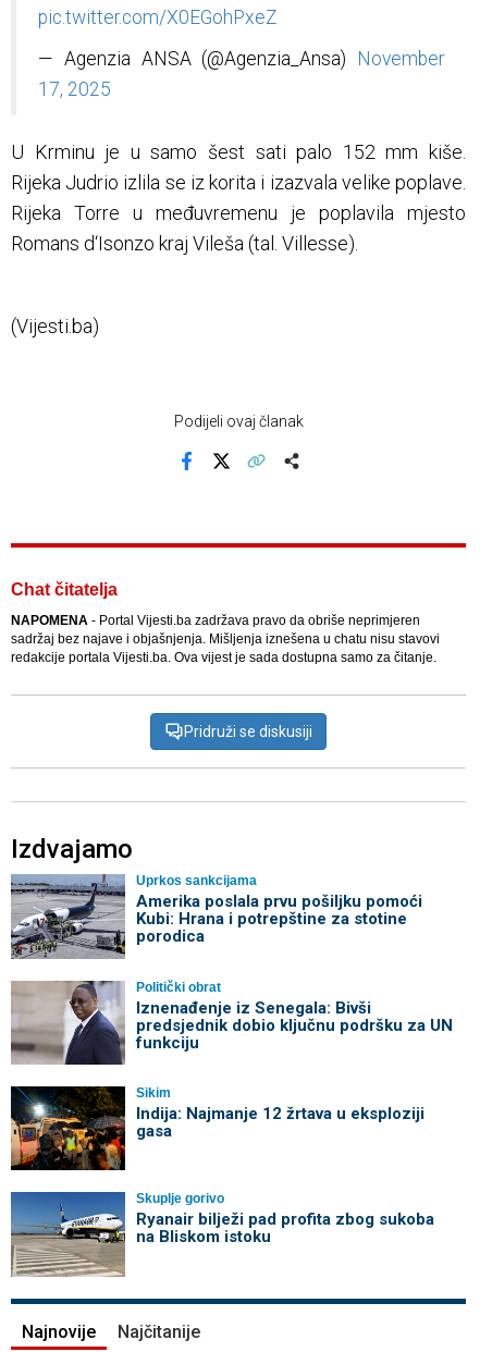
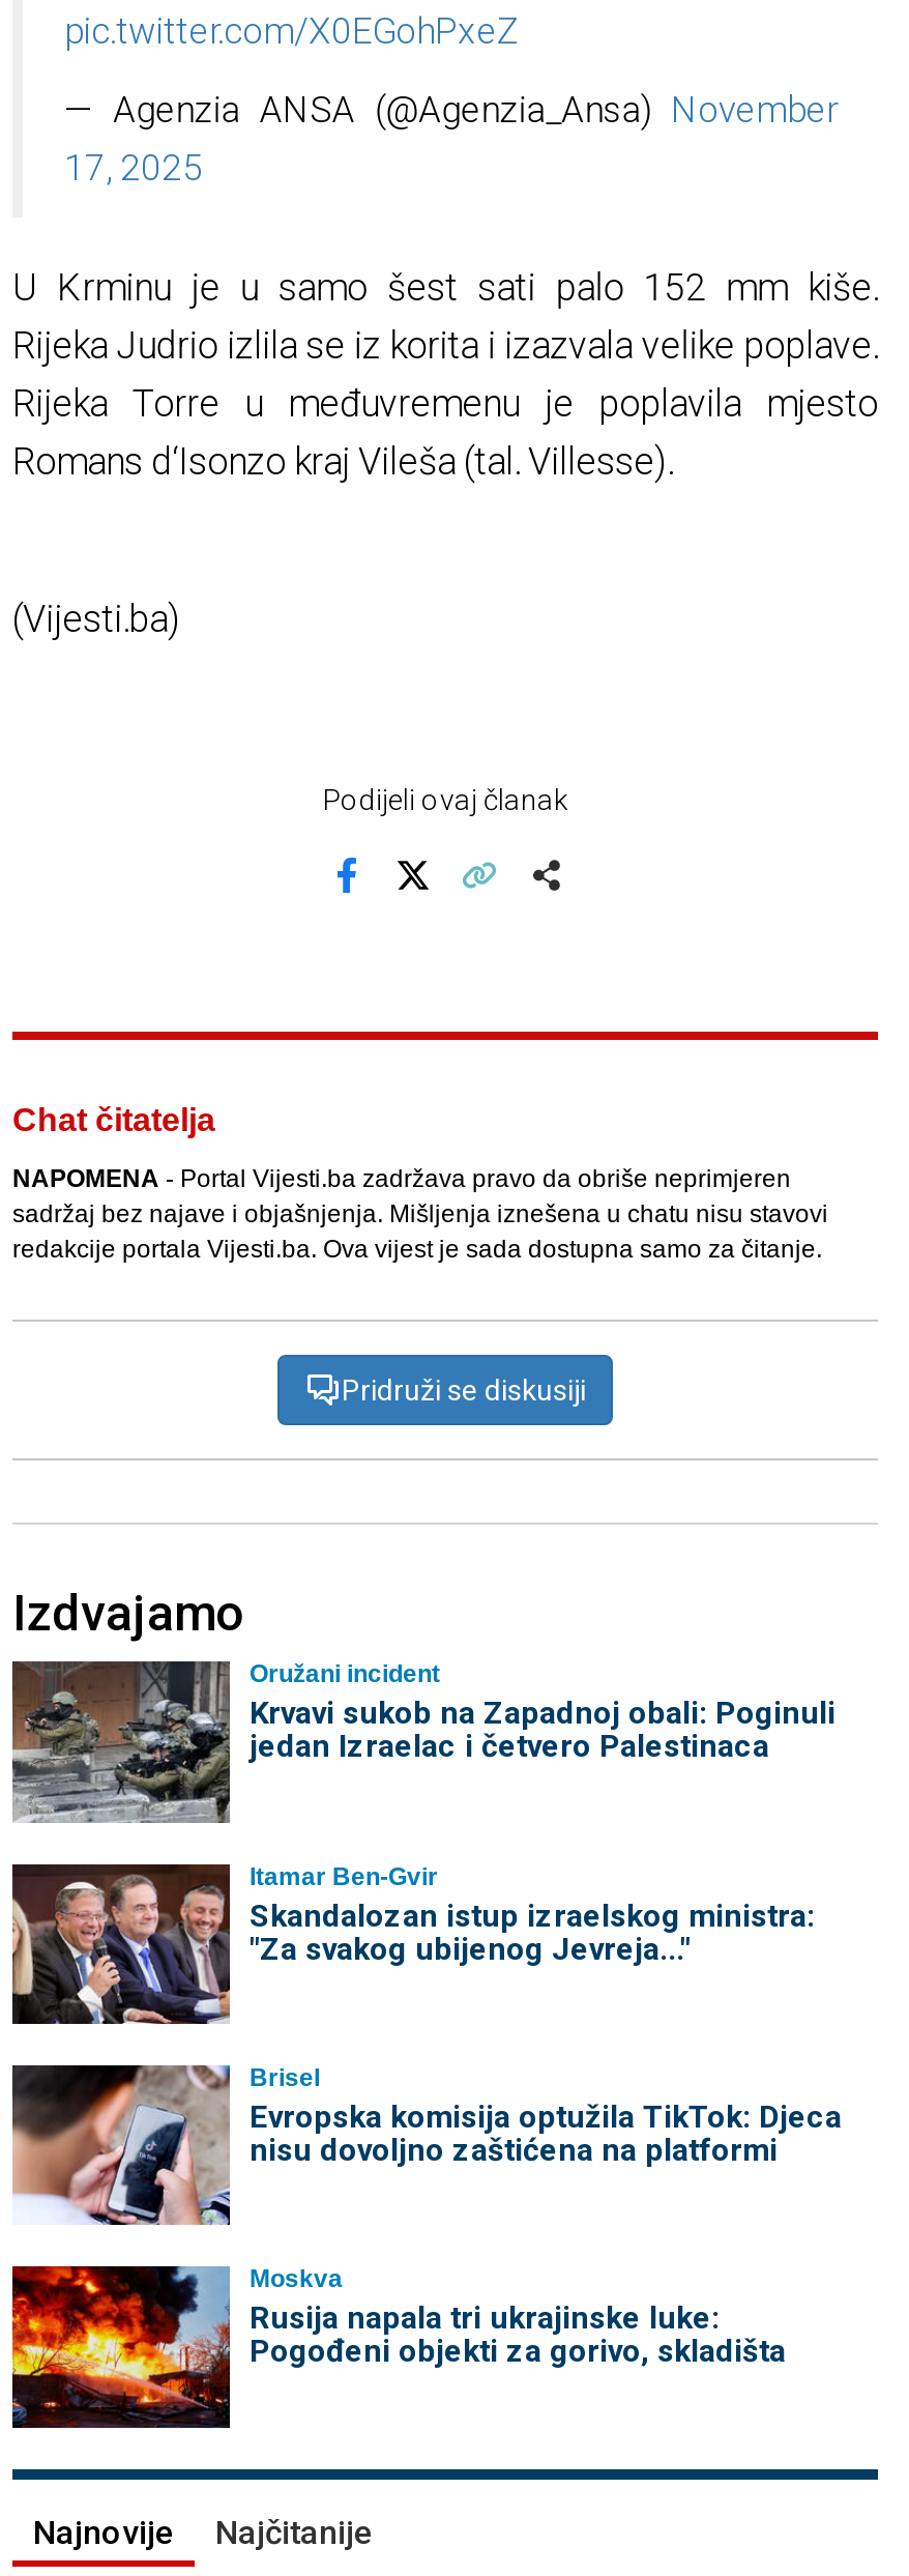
[10,873,422,959] [image] | Uprkos sankcijama | Amerika poslala prvu pošiljku pomoći | Kubi: Hrana i potrepštine za stotine | porodica -> [10,1659,835,1823] [image] | Oružani incident | Krvavi sukob na Zapadnoj obali: Poginuli | jedan Izraelac i četvero Palestinaca
[11,979,452,1066] [image] | Politički obrat | Iznenađenje iz Senegala: Bivši | predsjednik dobio ključnu podršku za UN | funkciju -> [12,1862,815,2026] [image] | Itamar Ben-Gvir | Skandalozan istup izraelskog ministra: | "Za svakog ubijenog Jevreja..."
[10,1085,424,1171] [image] | Sikim | Indija: Najmanje 12 žrtava u eksploziji | gasa -> [12,2063,842,2227] [image] | Brisel | Evropska komisija optužila TikTok: Djeca | nisu dovoljno zaštićena na platformi
[10,1191,434,1277] [image] | Skuplje gorivo | Ryanair bilježi pad profita zbog sukoba | na Bliskom istoku -> [10,2264,786,2430] [image] | Moskva | Rusija napala tri ukrajinske luke: | Pogođeni objekti za gorivo, skladišta

